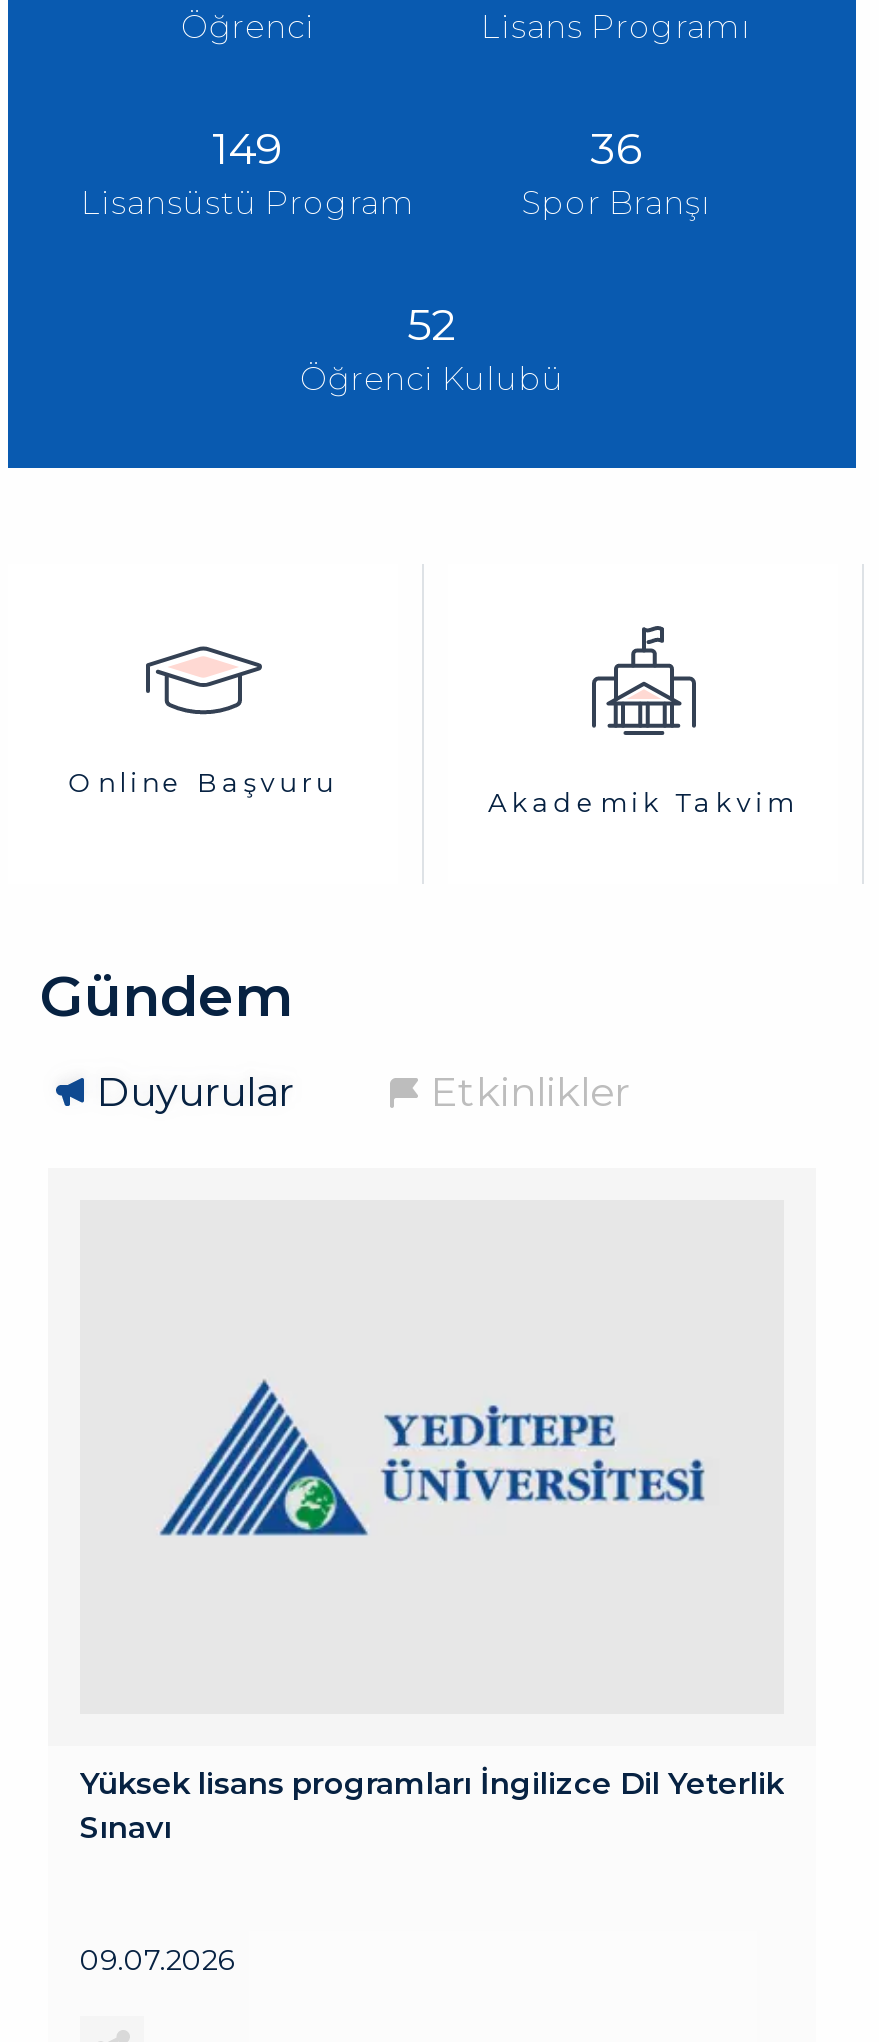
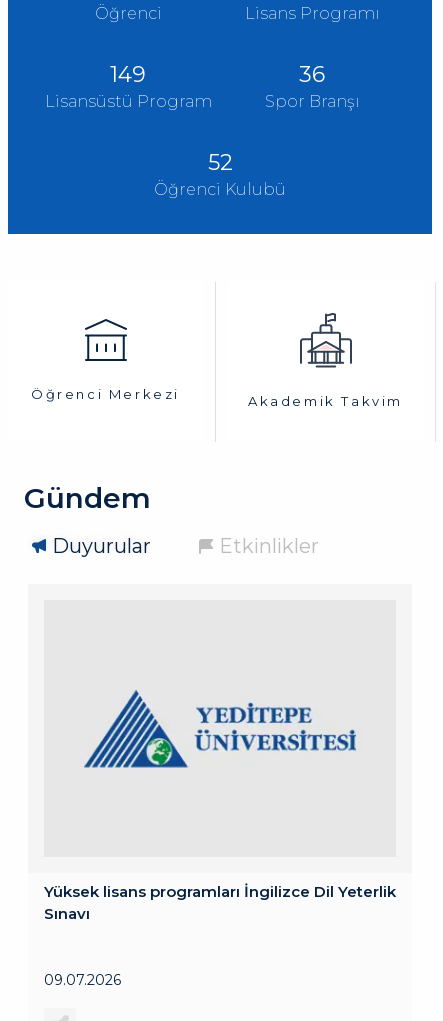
[69,638,337,798] [image] | Online Başvuru -> [31,318,180,402] [image] | Öğrenci Merkezi

